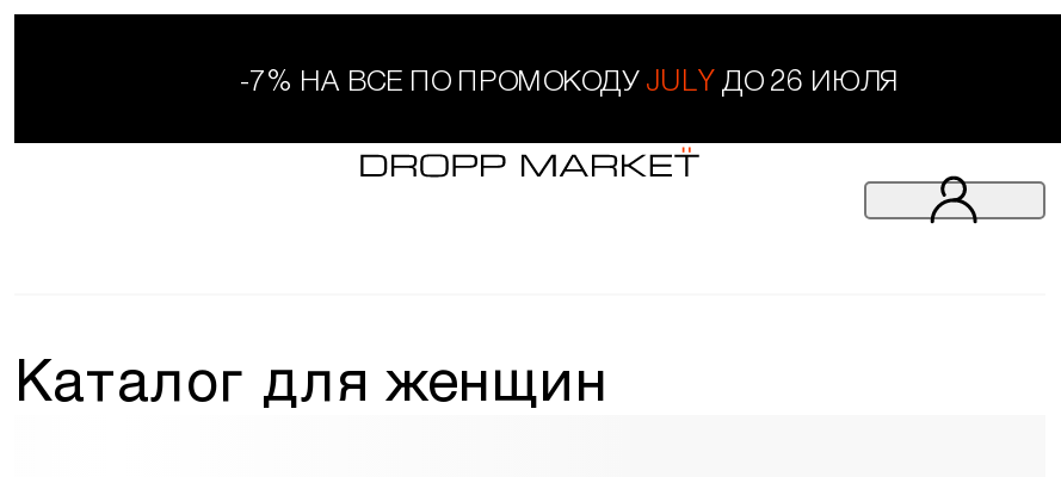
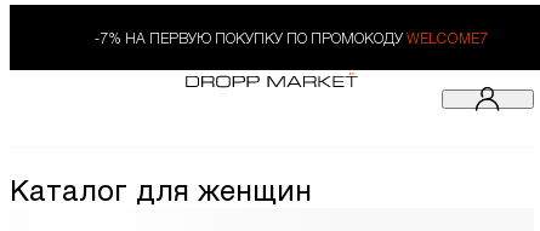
[240,62,896,95] -7% НА ВСЕ ПО ПРОМОКОДУ JULY ДО 26 ИЮЛЯ -> [95,29,488,46] -7% НА ПЕРВУЮ ПОКУПКУ ПО ПРОМОКОДУ WELCOME7

